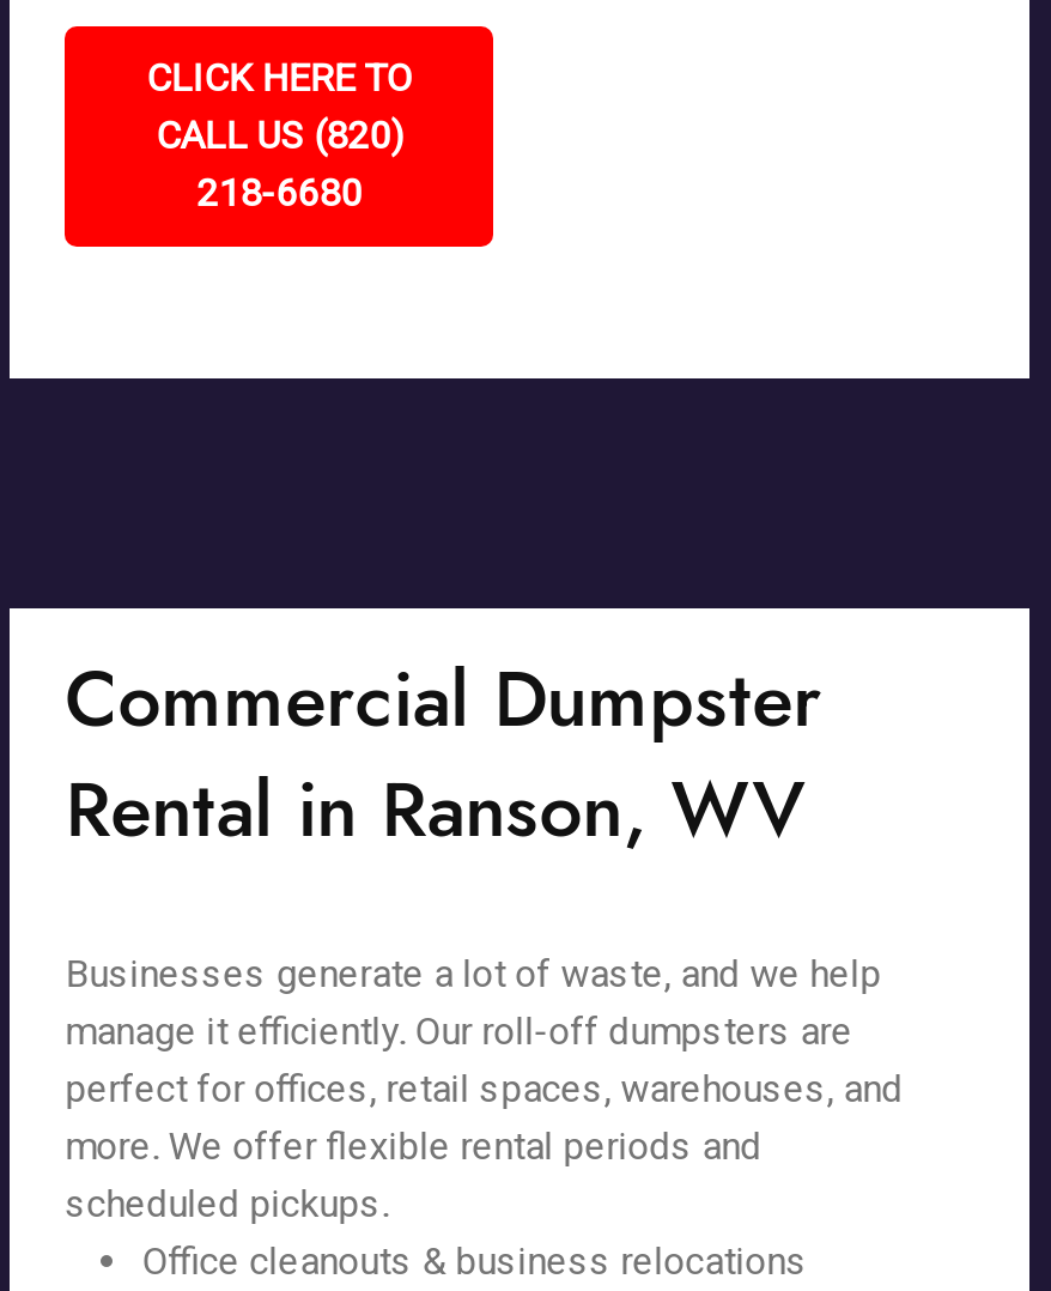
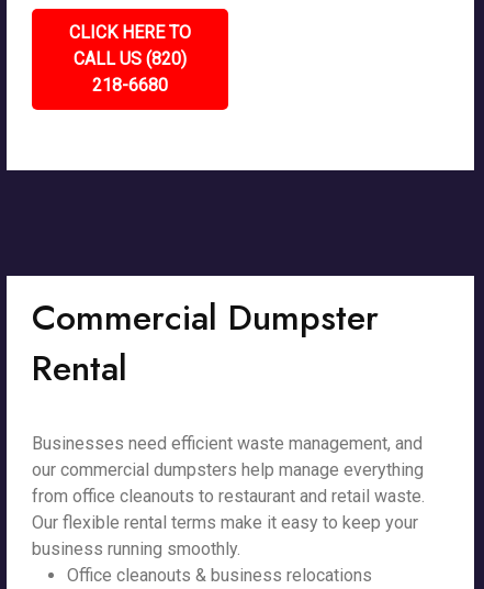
[65,754,805,865] Rental in Ranson, WV -> [32,343,128,393] Rental
[65,951,903,1226] Businesses generate a lot of waste, and we help | manage it efficiently. Our roll-off dumpsters are | perfect for offices, retail spaces, warehouses, and | more. We offer flexible rental periods and | scheduled pickups. -> [32,433,425,559] Businesses need efficient waste management, and | our commercial dumpsters help manage everything | from office cleanouts to restaurant and retail waste. | Our flexible rental terms make it easy to keep your | business running smoothly.

